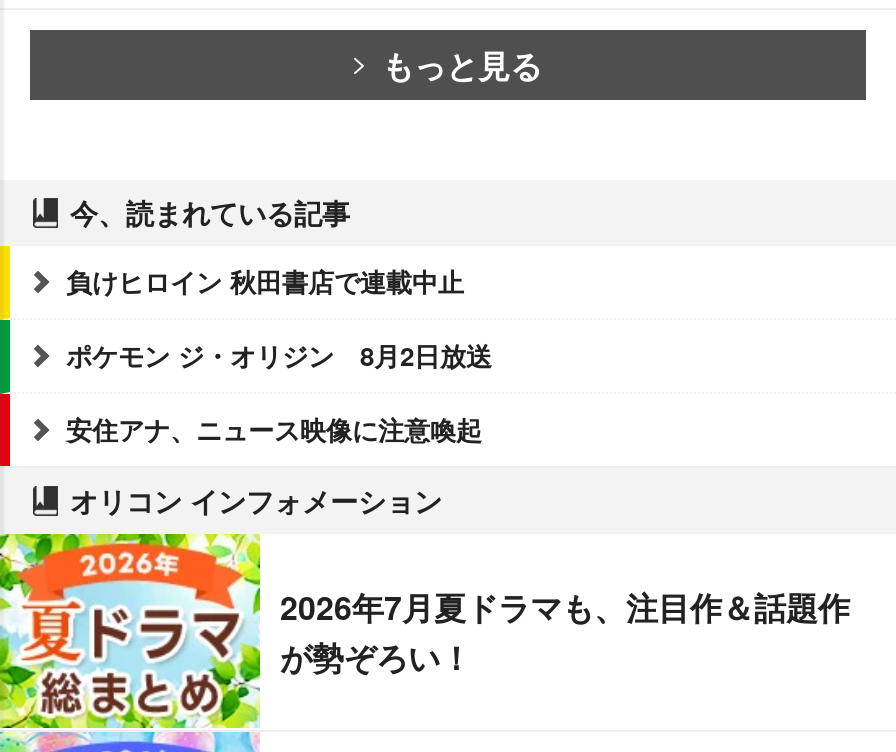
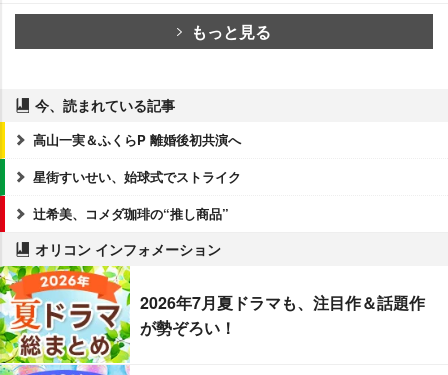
[66,262,464,300] 負けヒロイン 秋田書店で連載中止 -> [33,130,241,149] 高山一実＆ふくらP 離婚後初共演へ
[66,336,492,374] ポケモン ジ・オリジン 8月2日放送 -> [33,167,241,186] 星街すいせい、始球式でストライク
[66,410,482,448] 安住アナ、ニュース映像に注意喚起 -> [33,204,229,223] 辻希美、コメダ珈琲の“推し商品”

